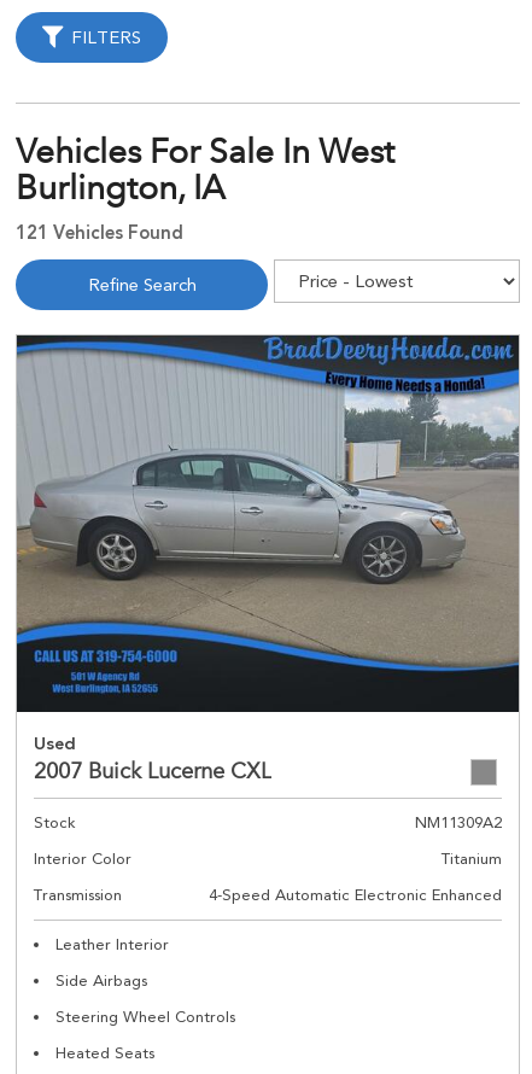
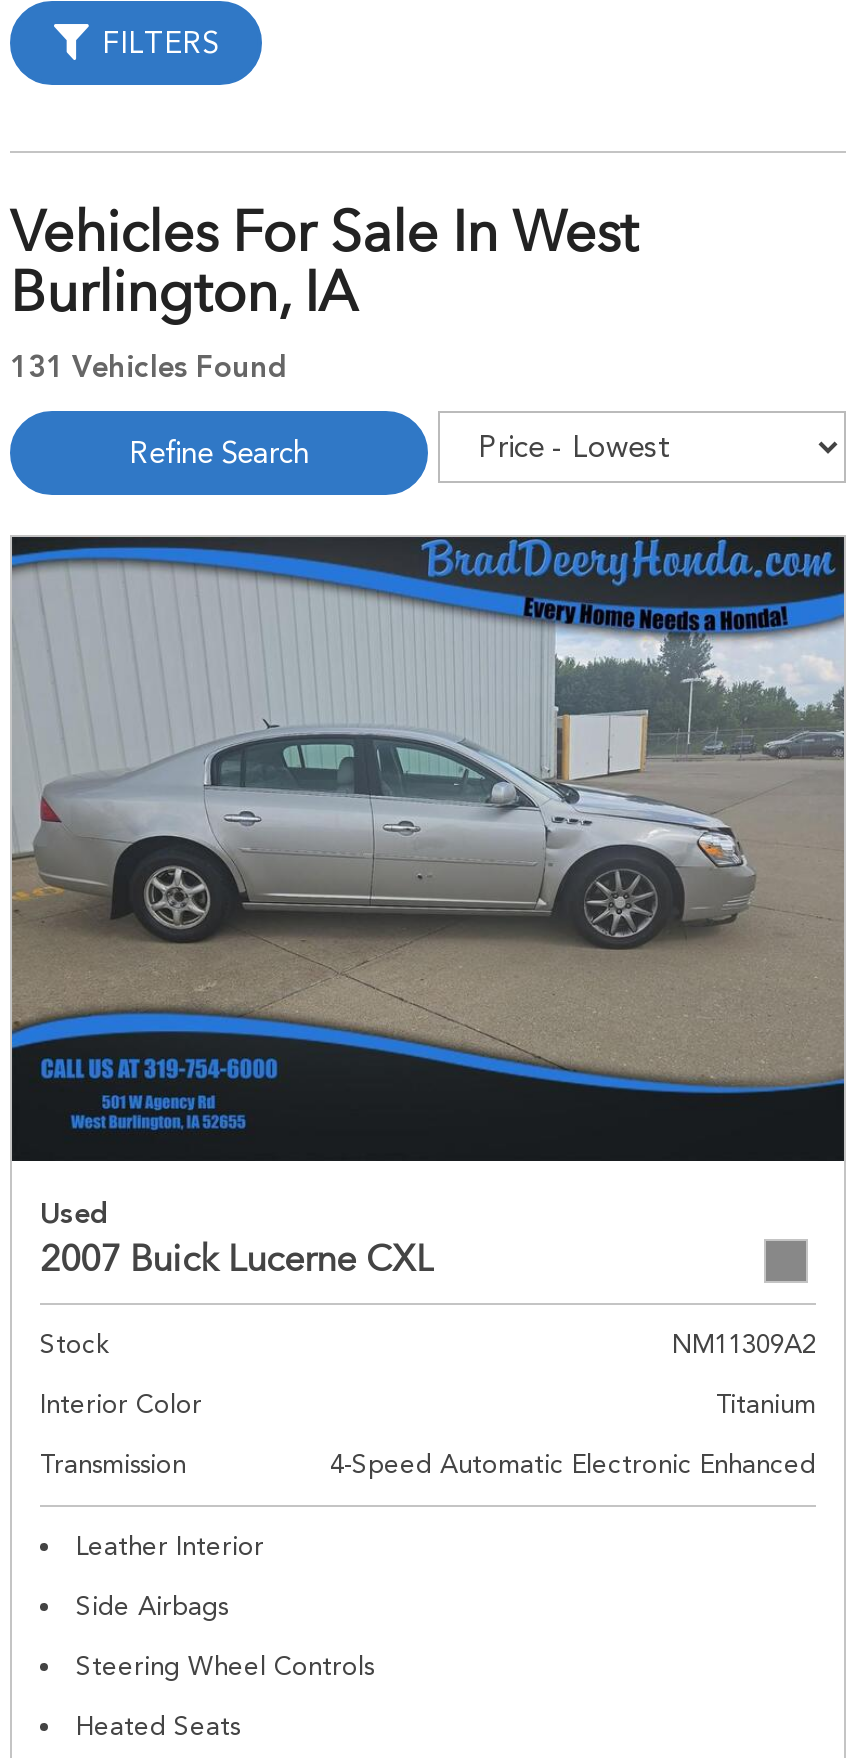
[16,222,183,244] 121 Vehicles Found -> [10,349,288,385] 131 Vehicles Found

